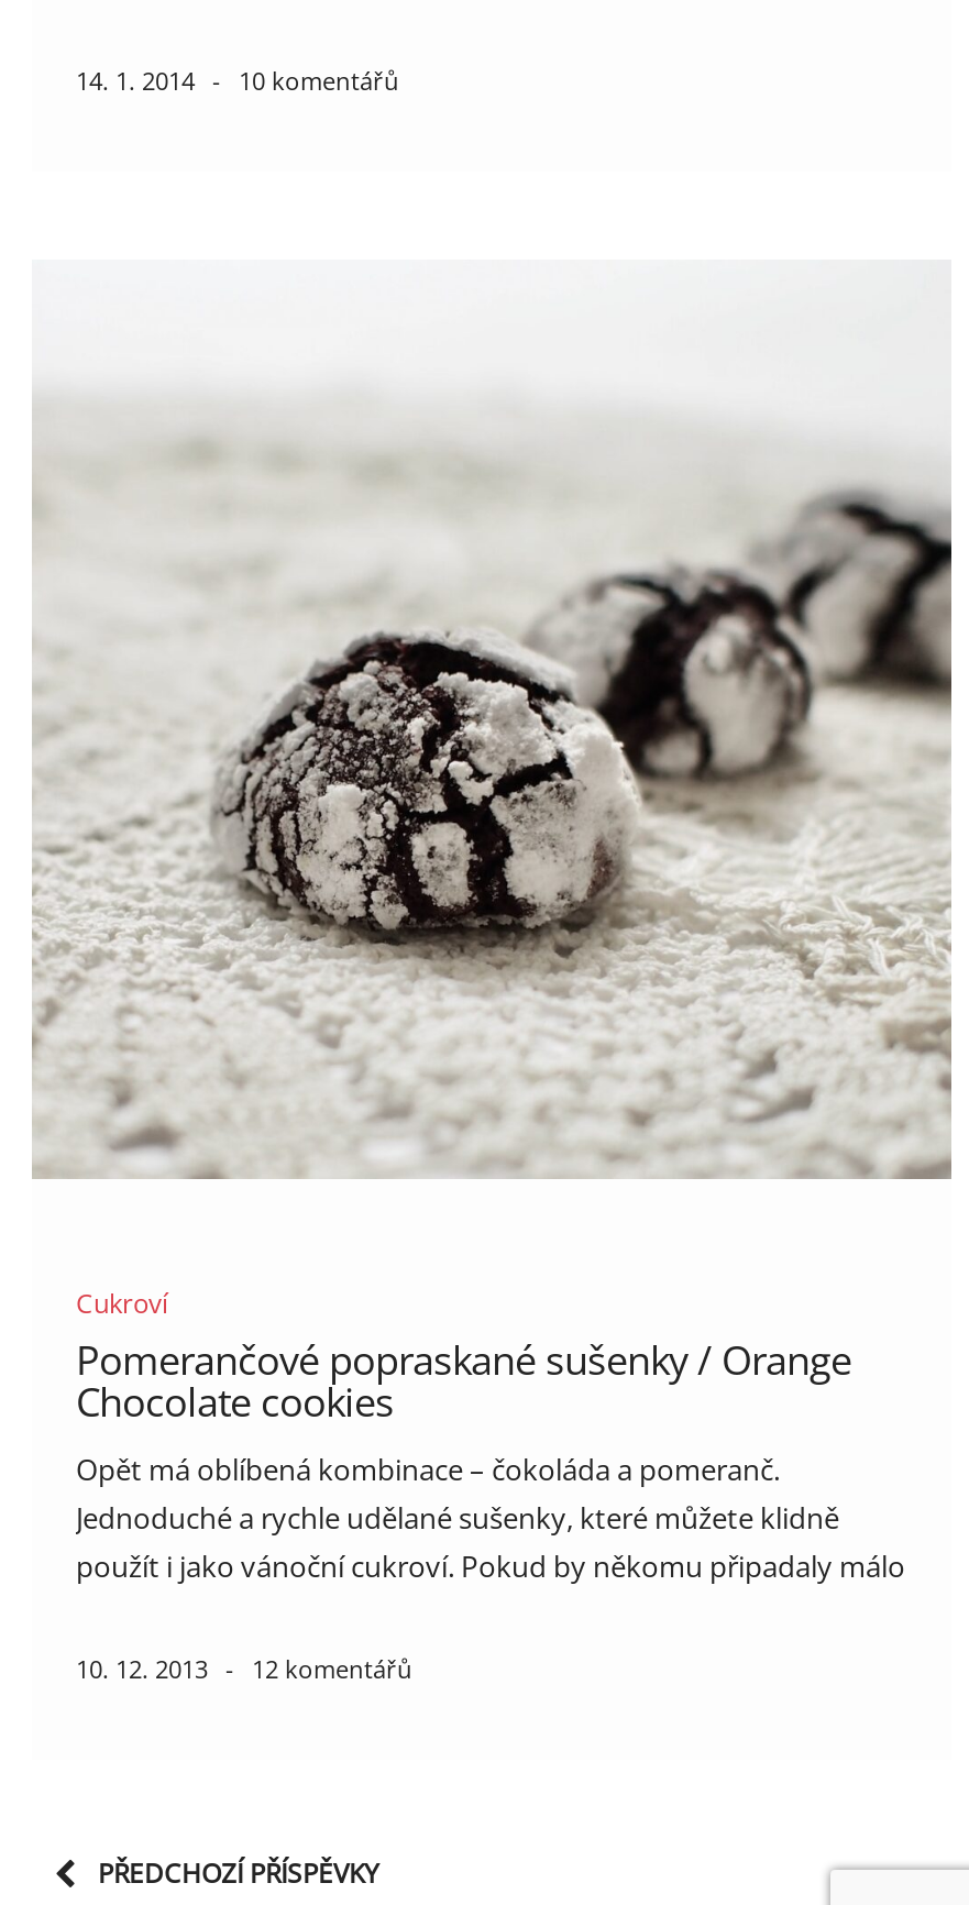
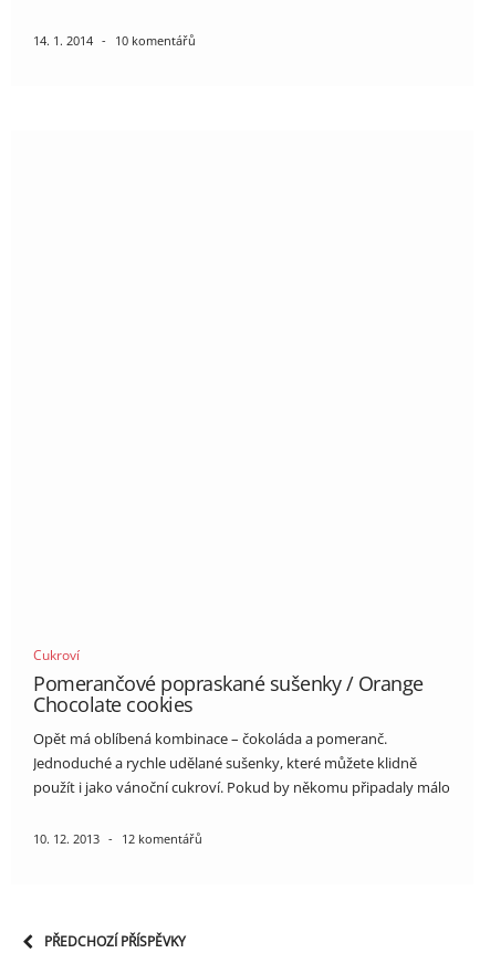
[30,392,954,1181] [image] -> none

